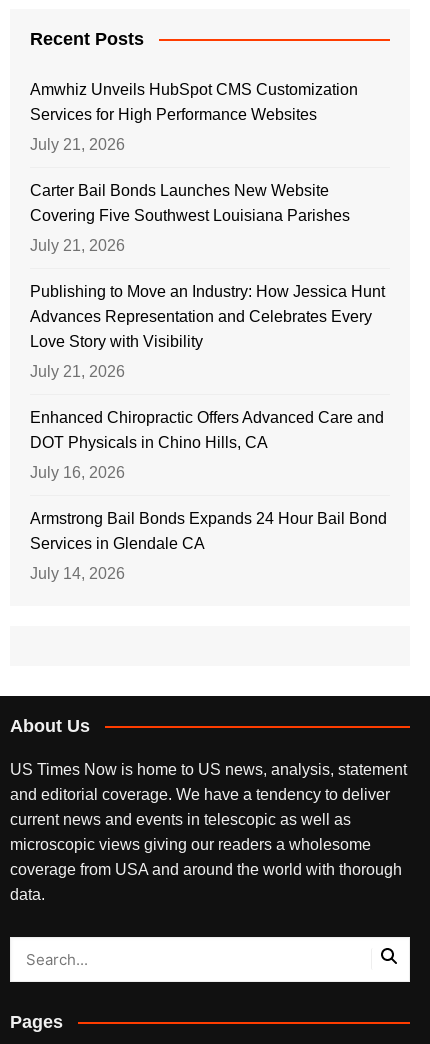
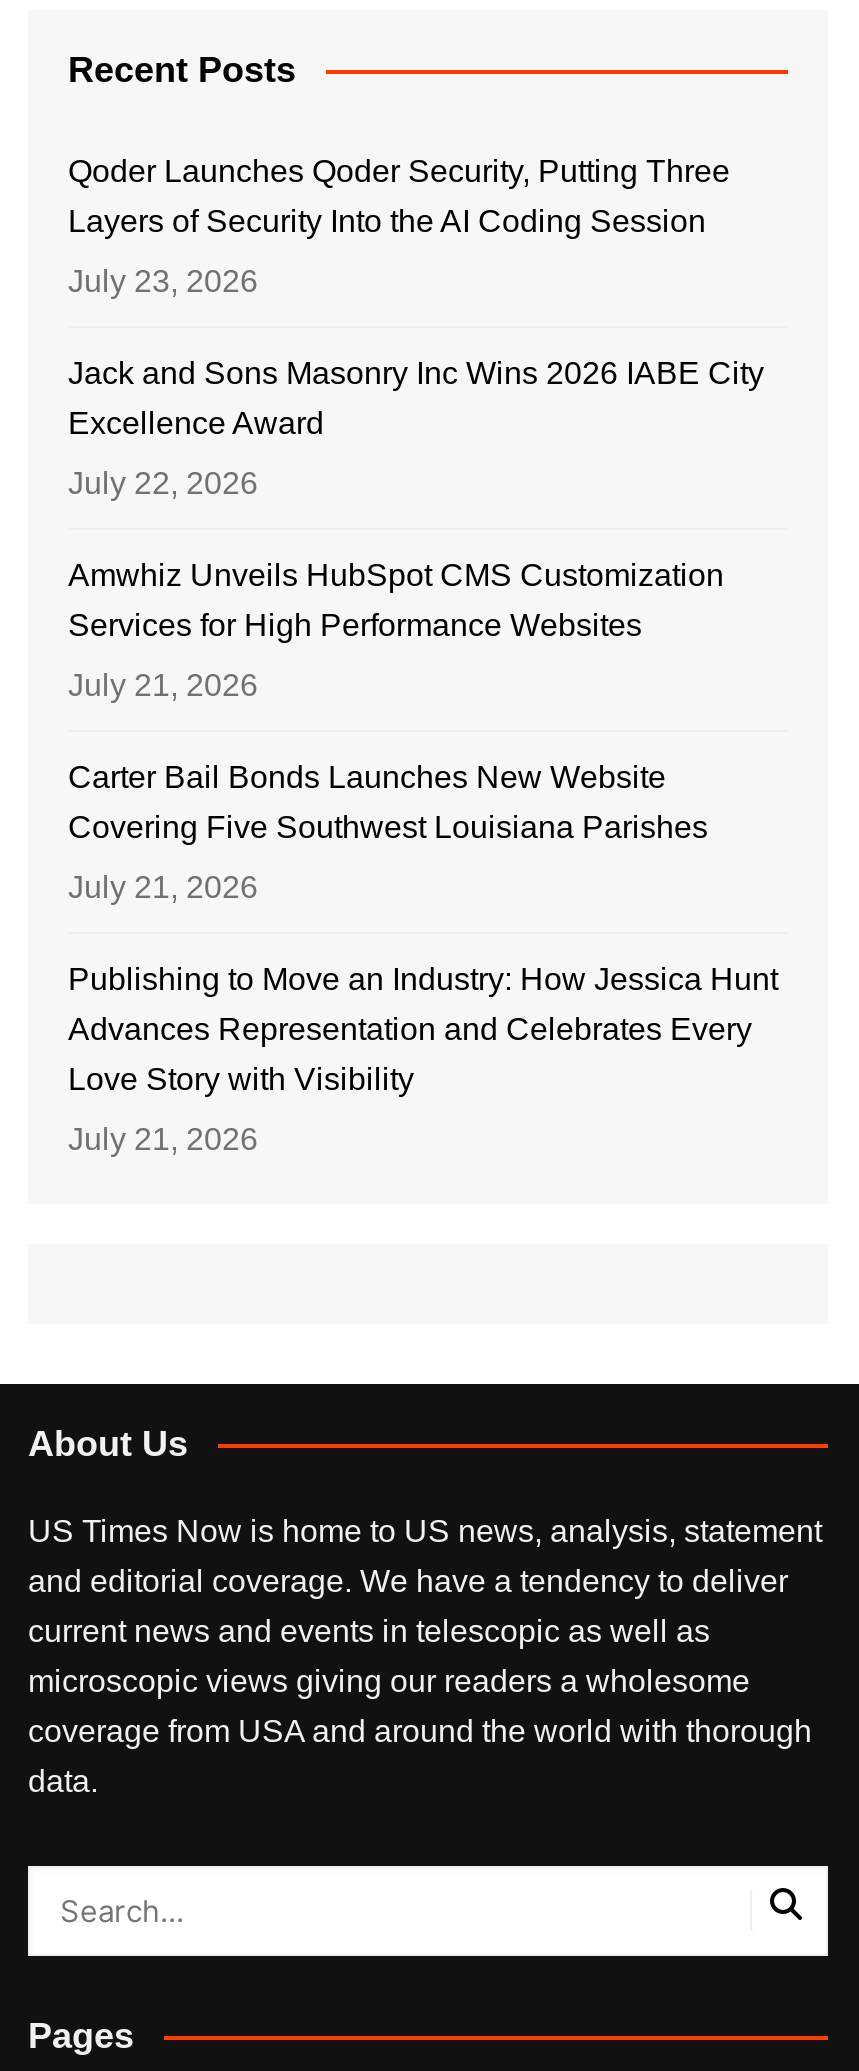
none -> [68,154,764,500] Qoder Launches Qoder Security, Putting Three | Layers of Security Into the AI Coding Session | July 23, 2026 | Jack and Sons Masonry Inc Wins 2026 IABE City | Excellence Award | July 22, 2026
moved [30,81,385,380] -> [68,558,778,1156]: Amwhiz Unveils HubSpot CMS Customization | Services for High Performance Websites | July 21, 2026 | ... | Love Story with Visibility | July 21, 2026
[30,409,387,582] Enhanced Chiropractic Offers Advanced Care and | DOT Physicals in Chino Hills, CA | July 16, 2026 | Armstrong Bail Bonds Expands 24 Hour Bail Bond | Services in Glendale CA | July 14, 2026 -> none

